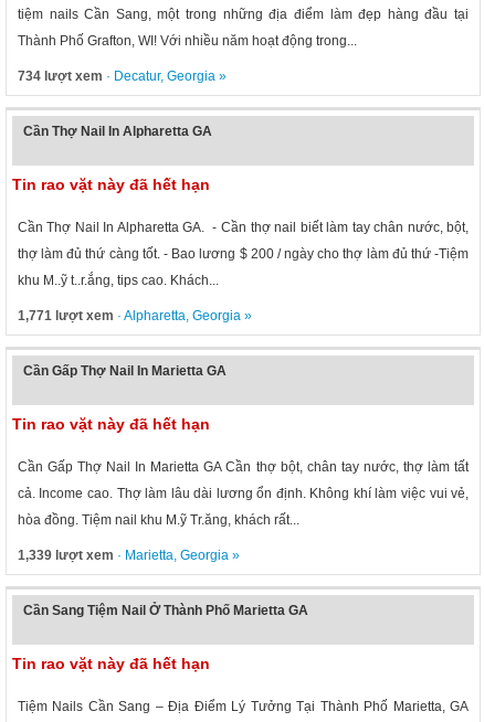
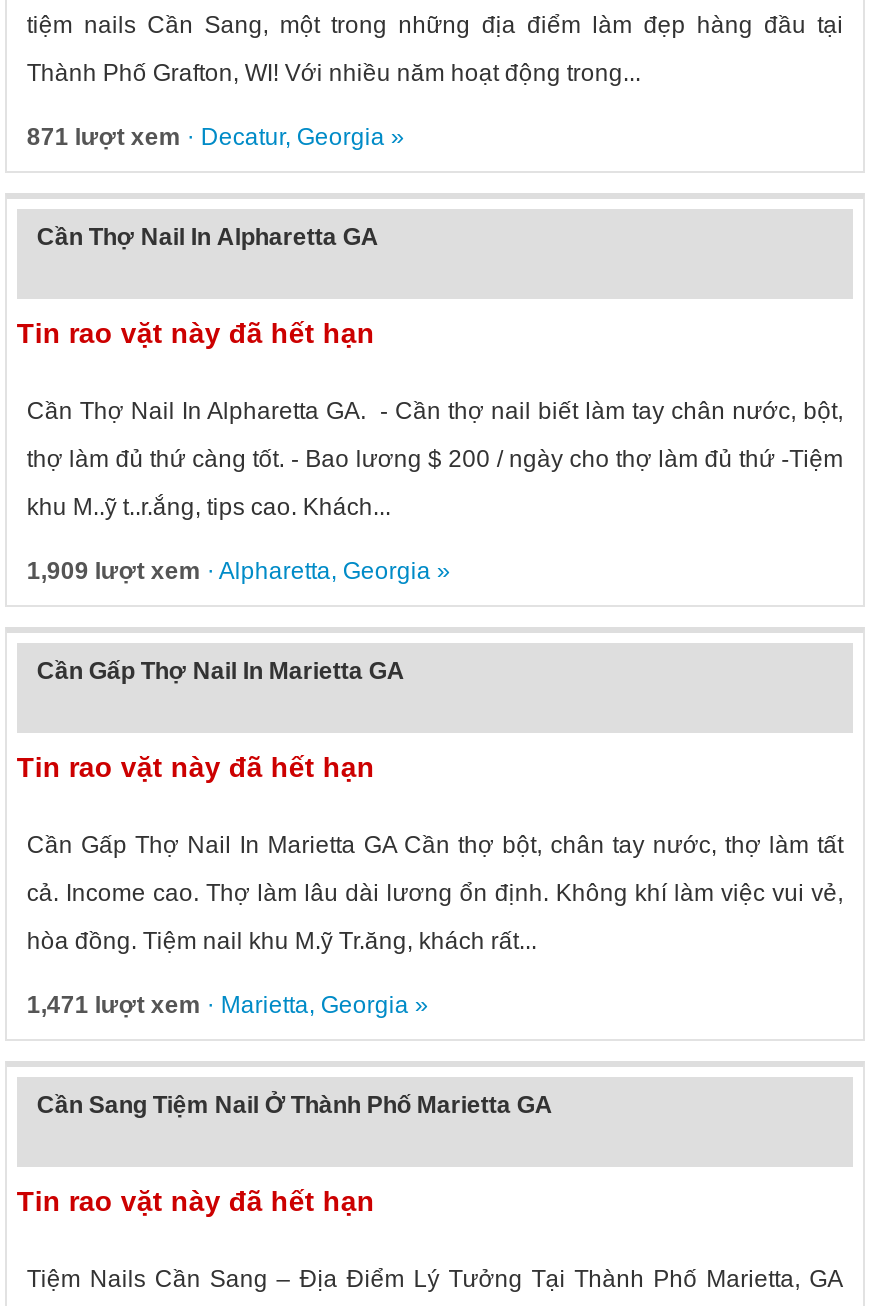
[18,68,226,84] 734 lượt xem · Decatur, Georgia» -> [27,123,405,151] 871 lượt xem · Decatur, Georgia»
[18,308,252,323] 1,771 lượt xem · Alpharetta, Georgia» -> [27,557,451,585] 1,909 lượt xem · Alpharetta, Georgia»
[18,548,240,563] 1,339 lượt xem · Marietta, Georgia» -> [27,991,429,1019] 1,471 lượt xem · Marietta, Georgia»

